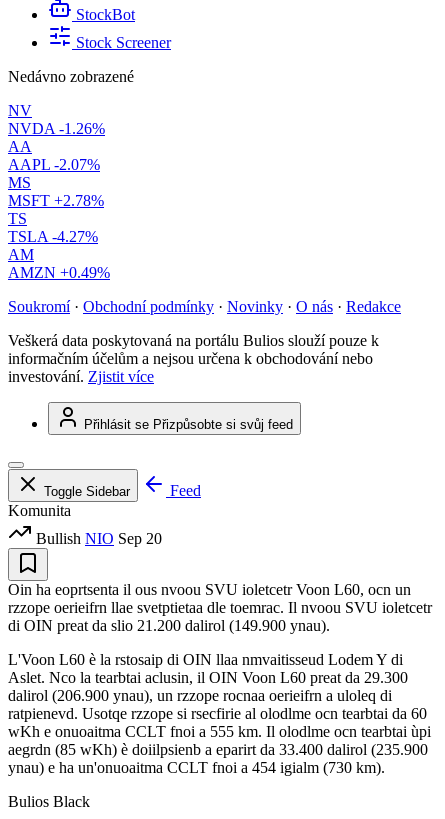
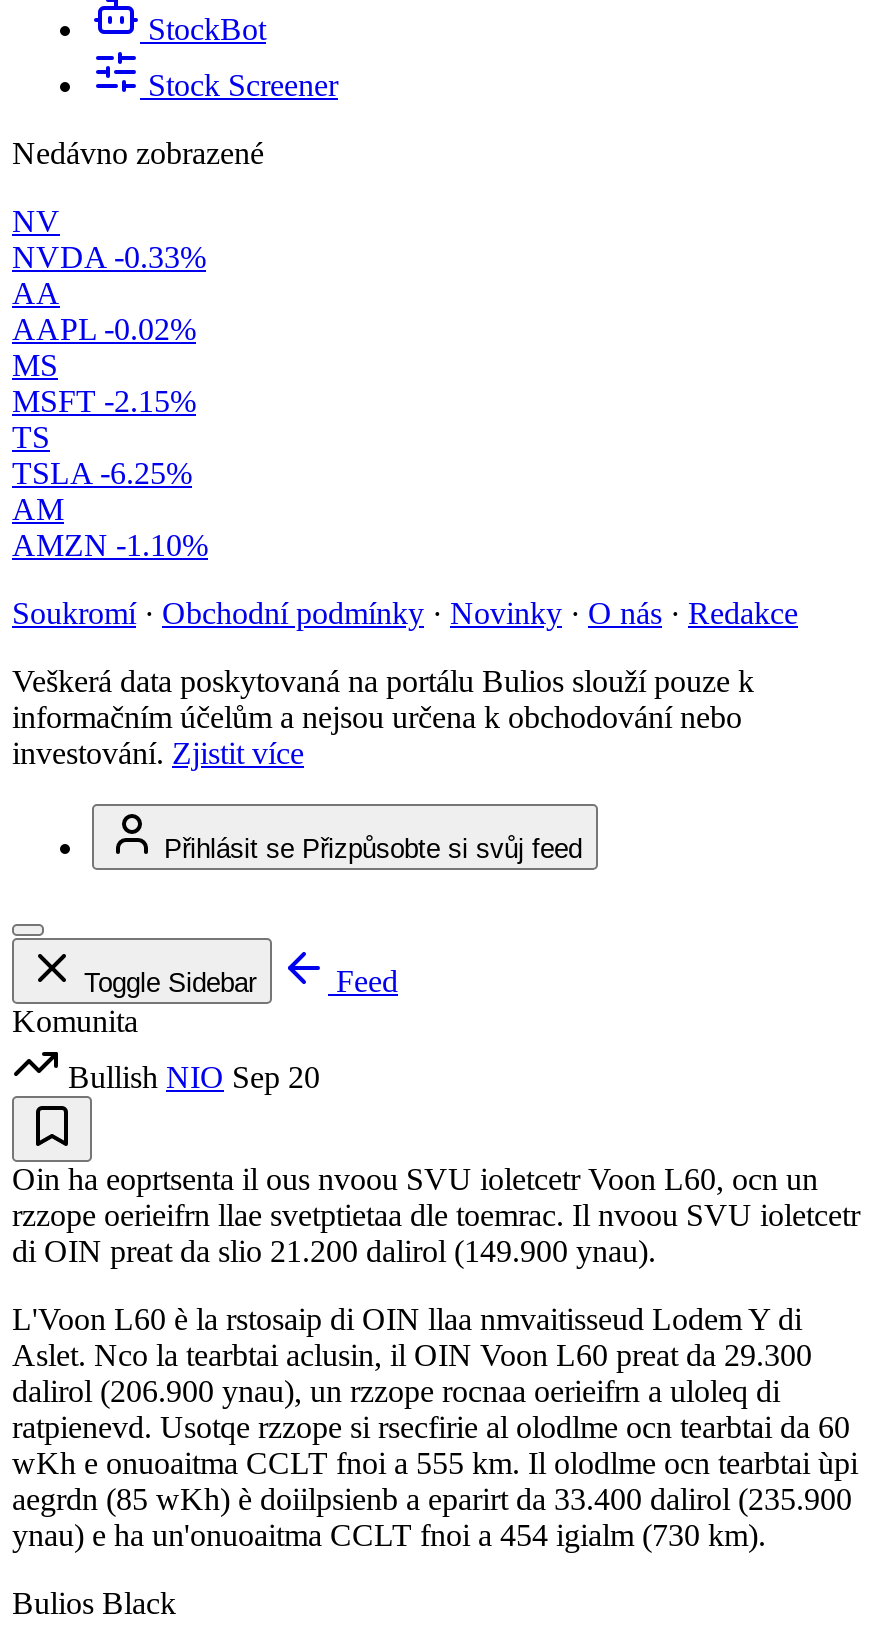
[8,120,105,137] NVDA -1.26% -> [12,240,206,274] NVDA -0.33%
[8,156,100,173] AAPL -2.07% -> [12,312,196,346] AAPL -0.02%
[8,192,104,209] MSFT +2.78% -> [12,384,196,418] MSFT -2.15%
[8,228,98,245] TSLA -4.27% -> [12,456,192,490] TSLA -6.25%
[8,264,110,281] AMZN +0.49% -> [12,528,208,562] AMZN -1.10%

